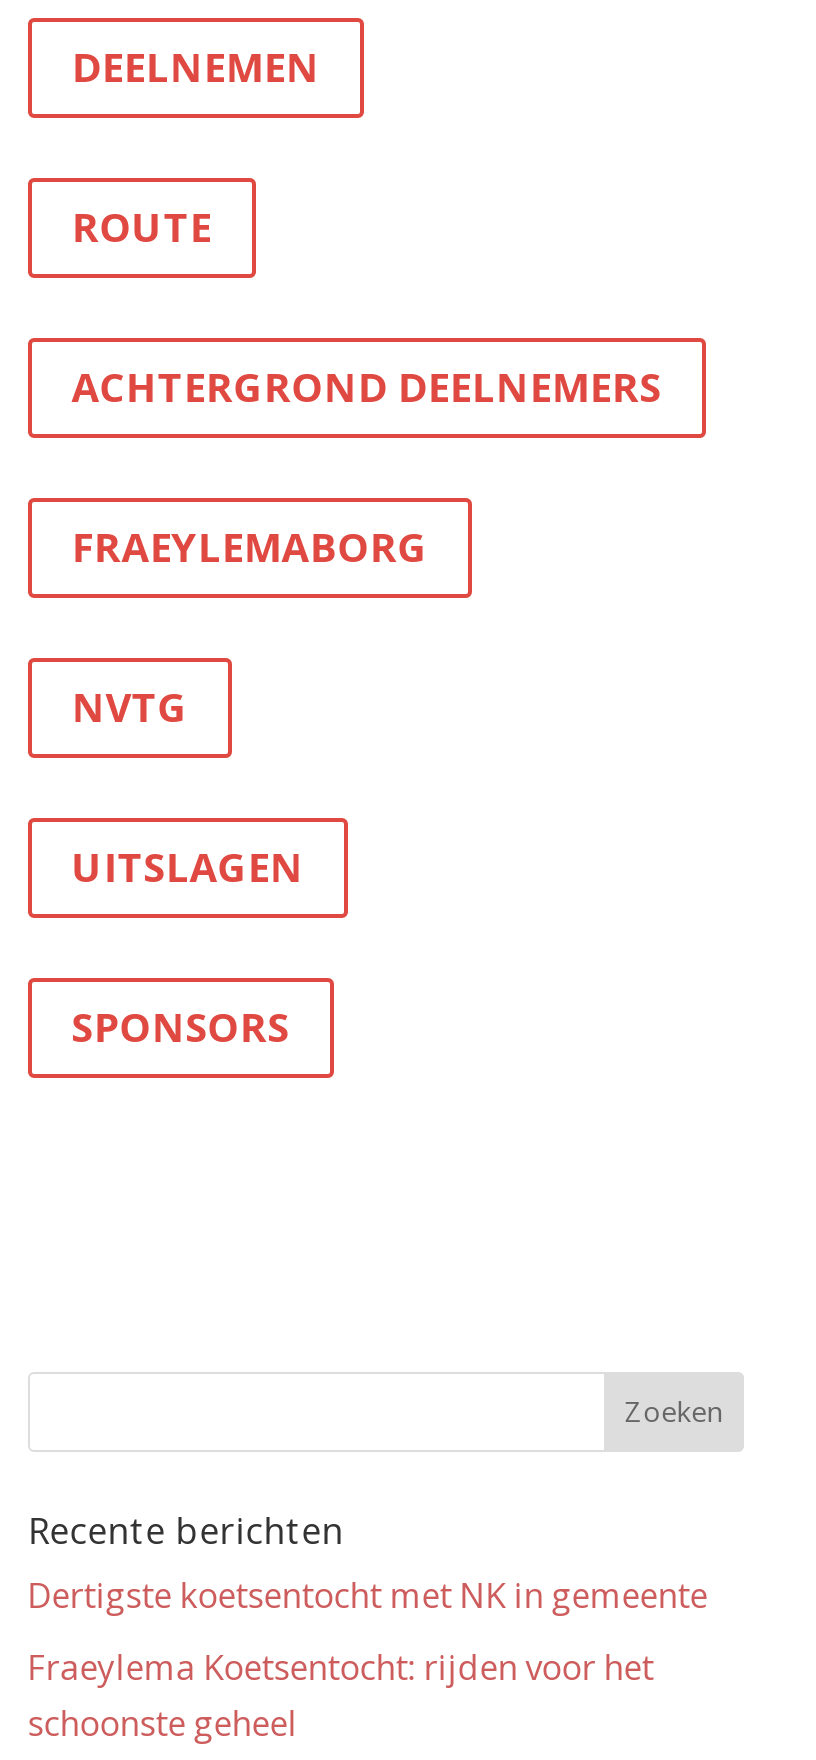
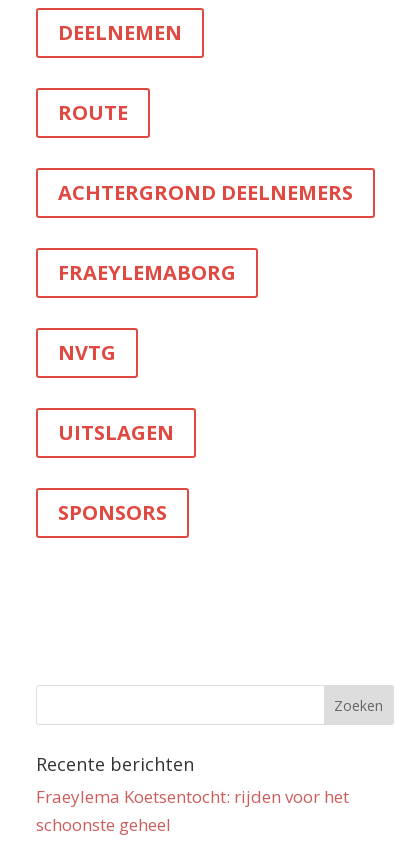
[28,1571,708,1617] Dertigste koetsentocht met NK in gemeente -> none

